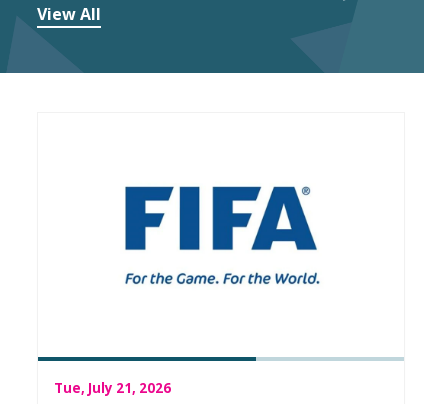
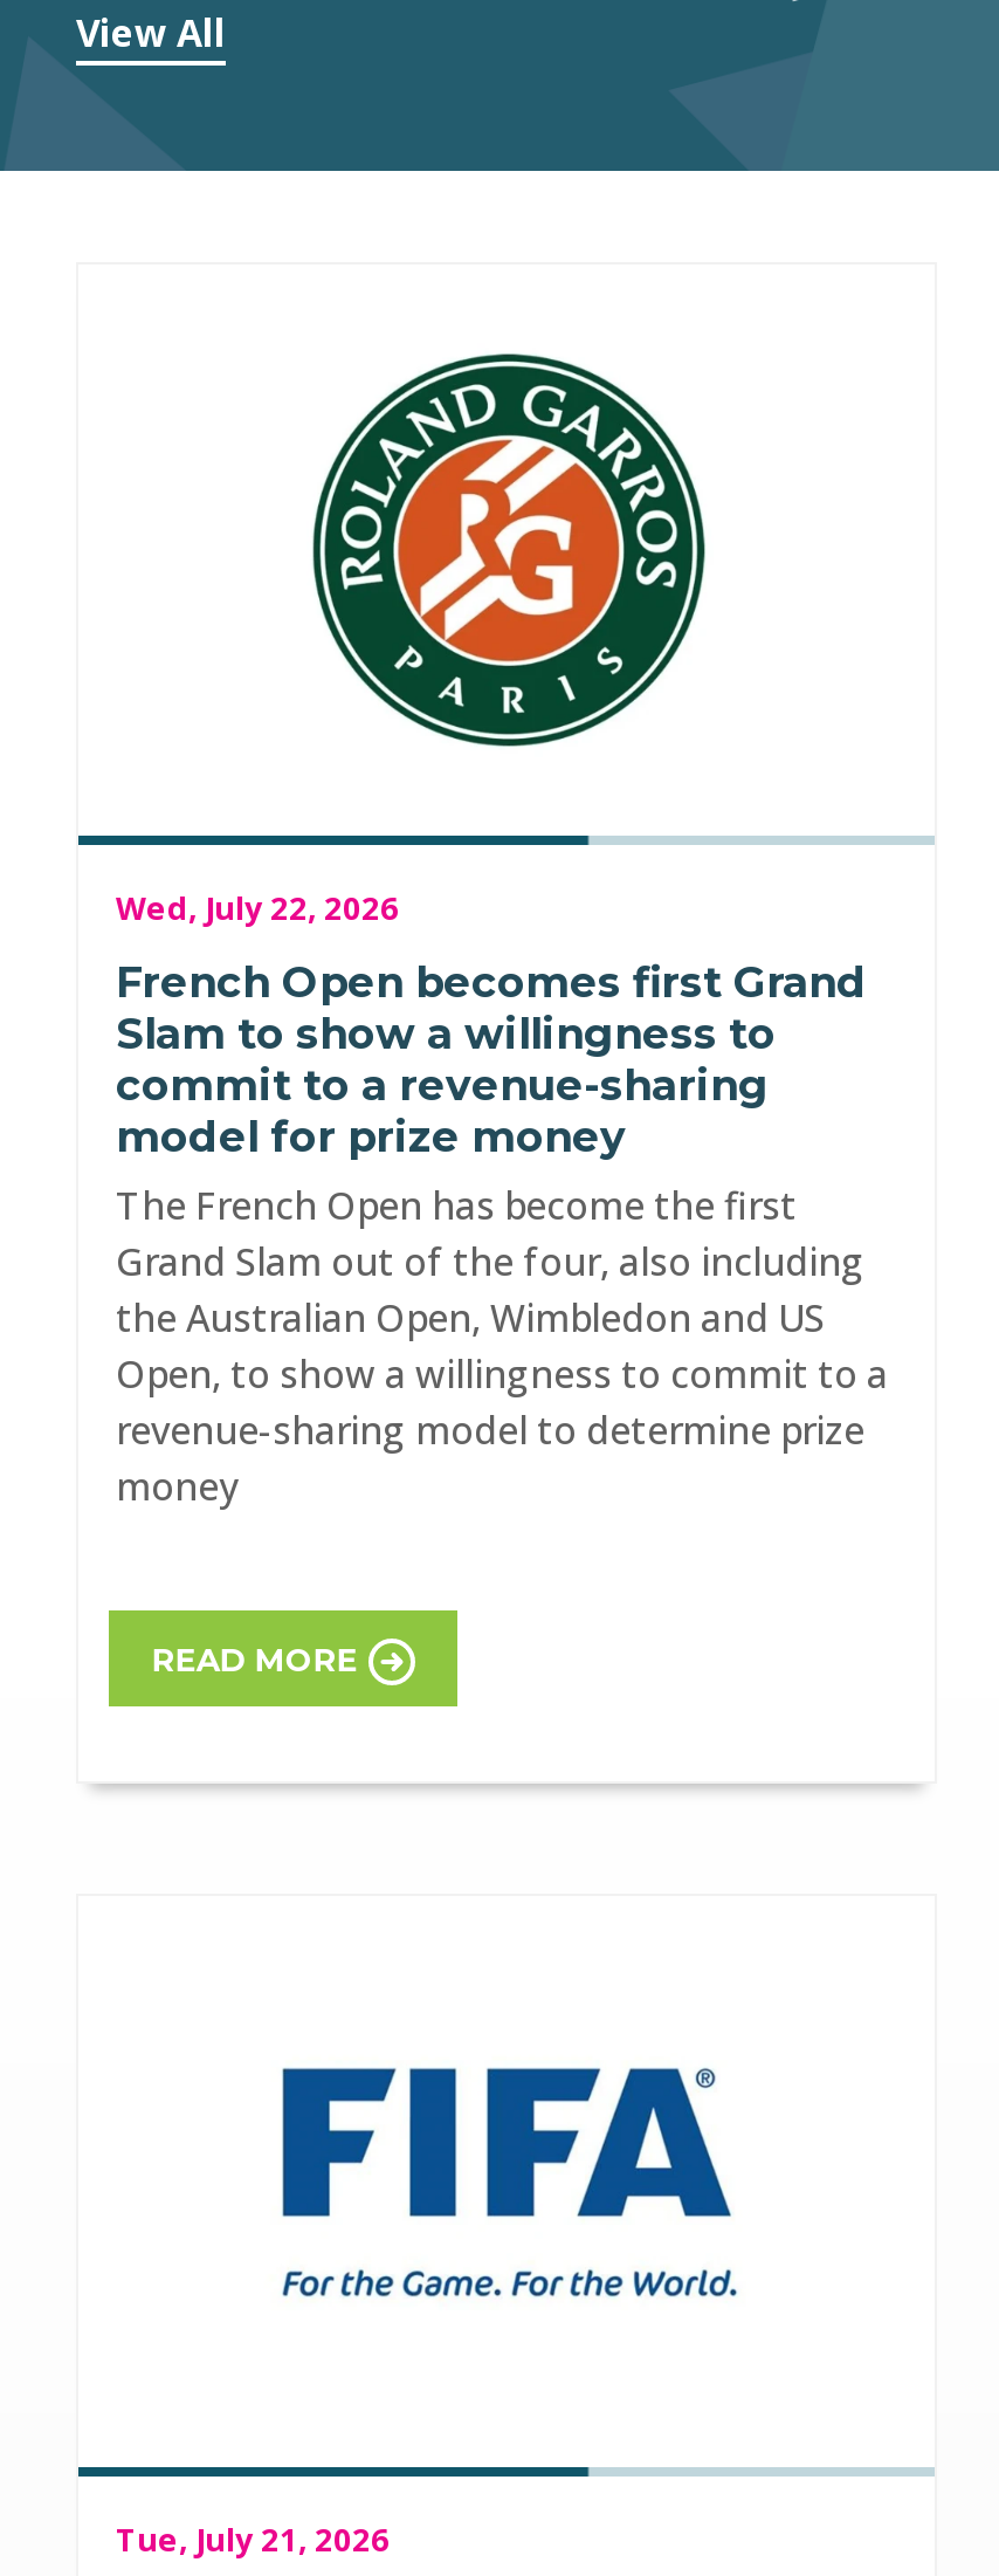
none -> [116,887,888,1678] Wed, July 22, 2026 | French Open becomes first Grand | Slam to show a willingness to | commit to a revenue-sharing | model for prize money | The French Open has become the first | Grand Slam out of the four, also including | the Australian Open, Wimbledon and US | Open, to show a willingness to commit to a | revenue-sharing model to determine prize | money | READ MORE
none -> [282,351,736,749] [image]

